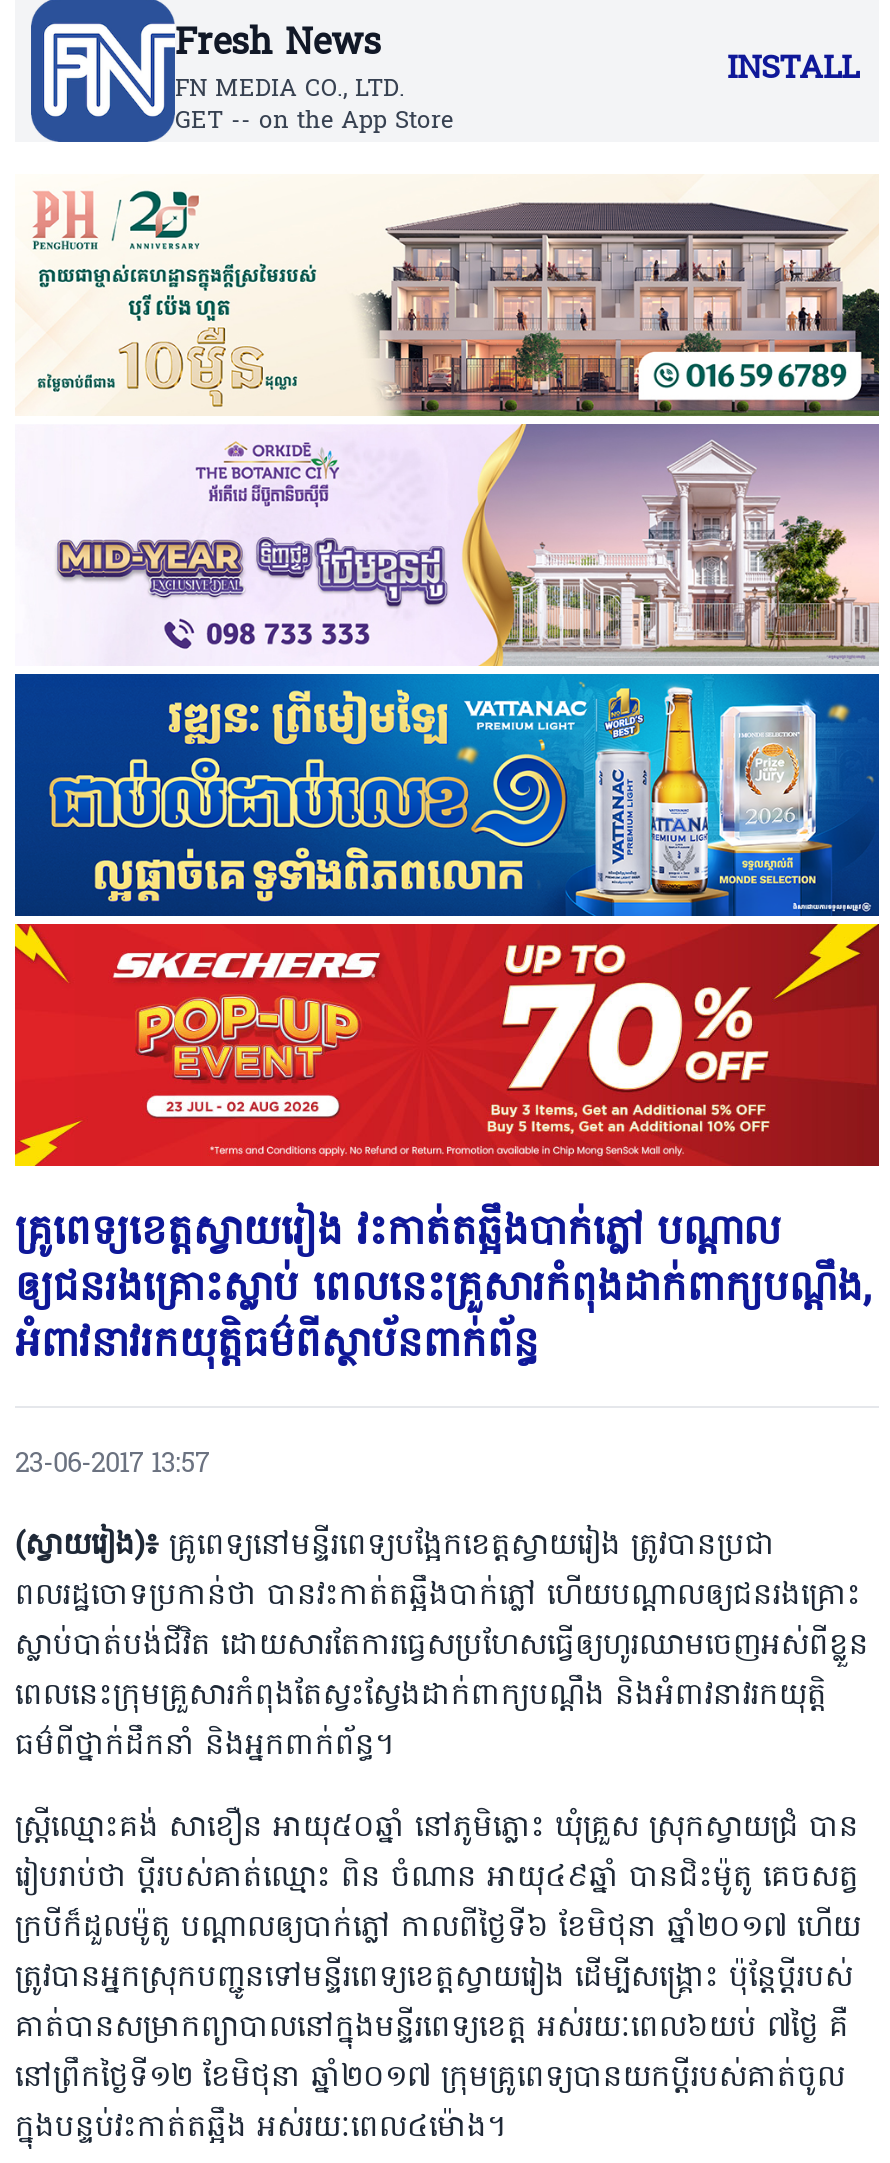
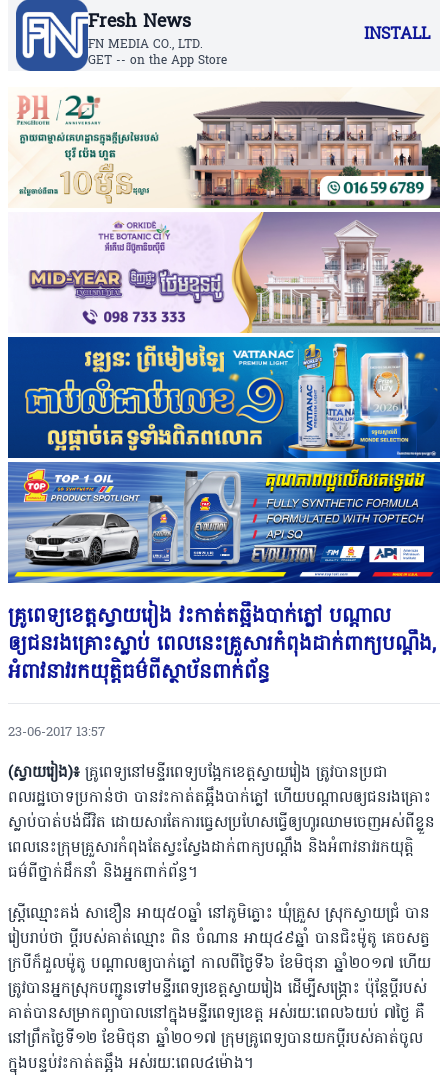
[13,922,881,1168] [image] -> [7,461,441,584] [image]

